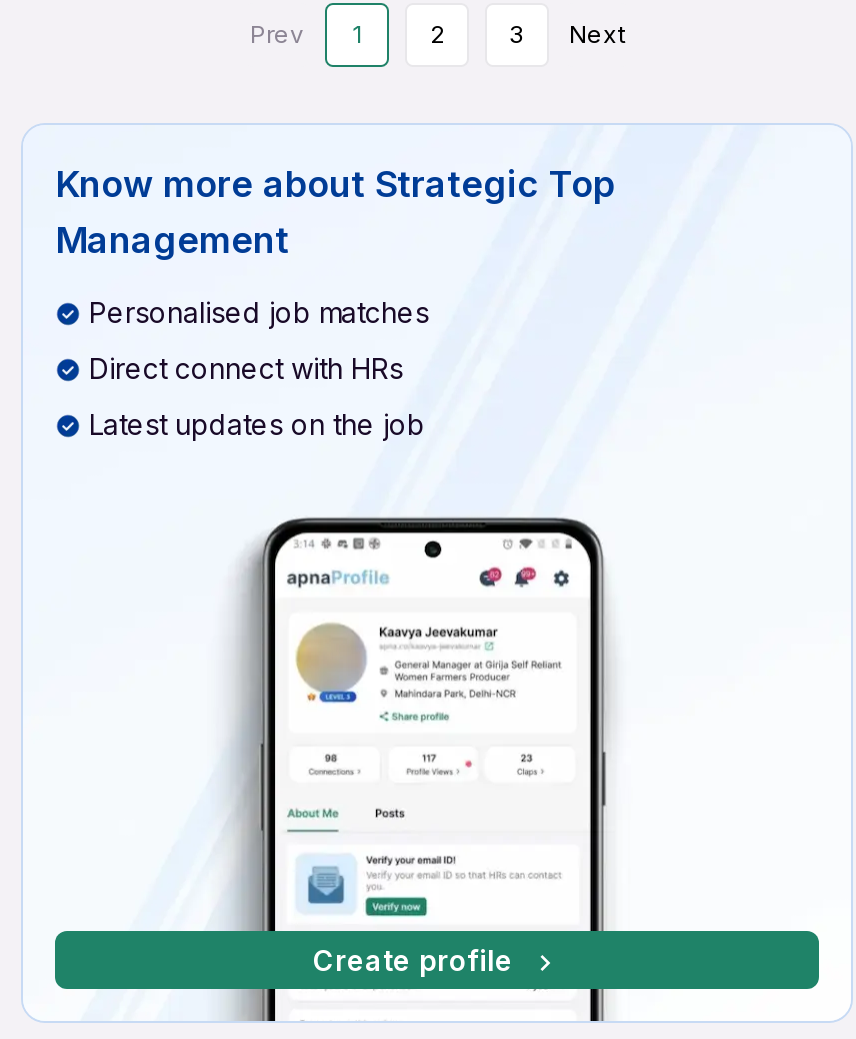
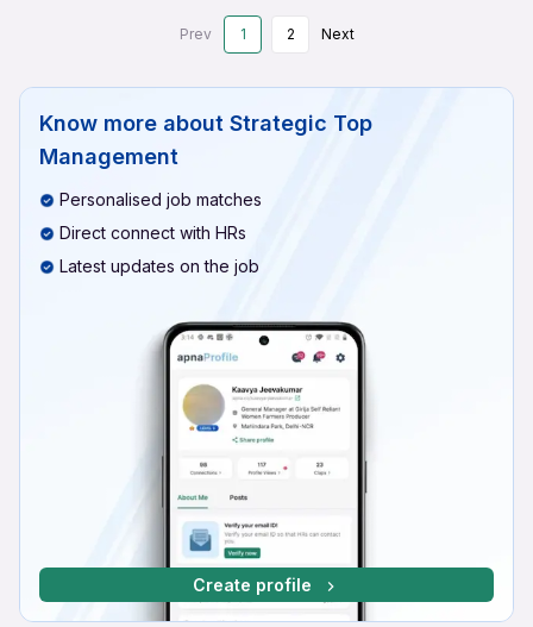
[509,19,525,49] 3 -> none

